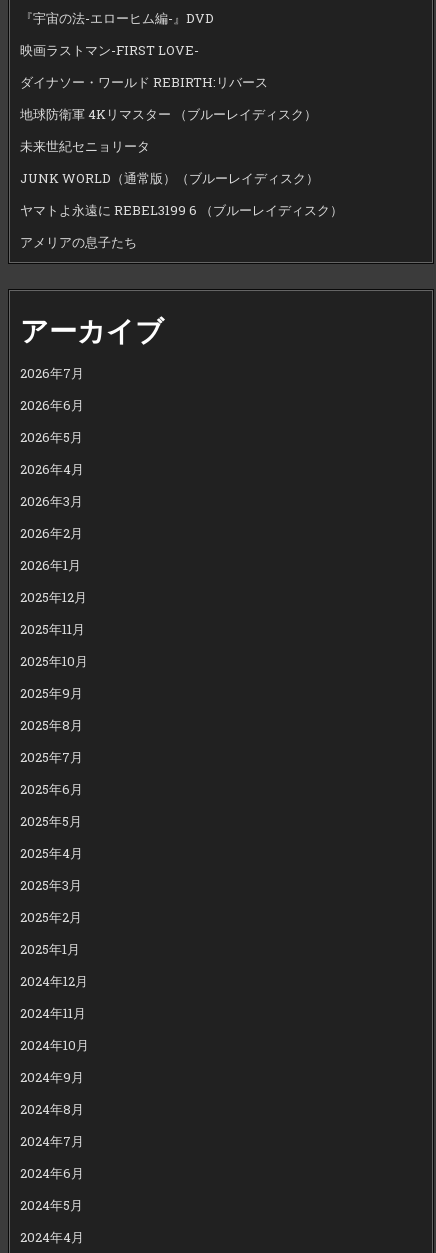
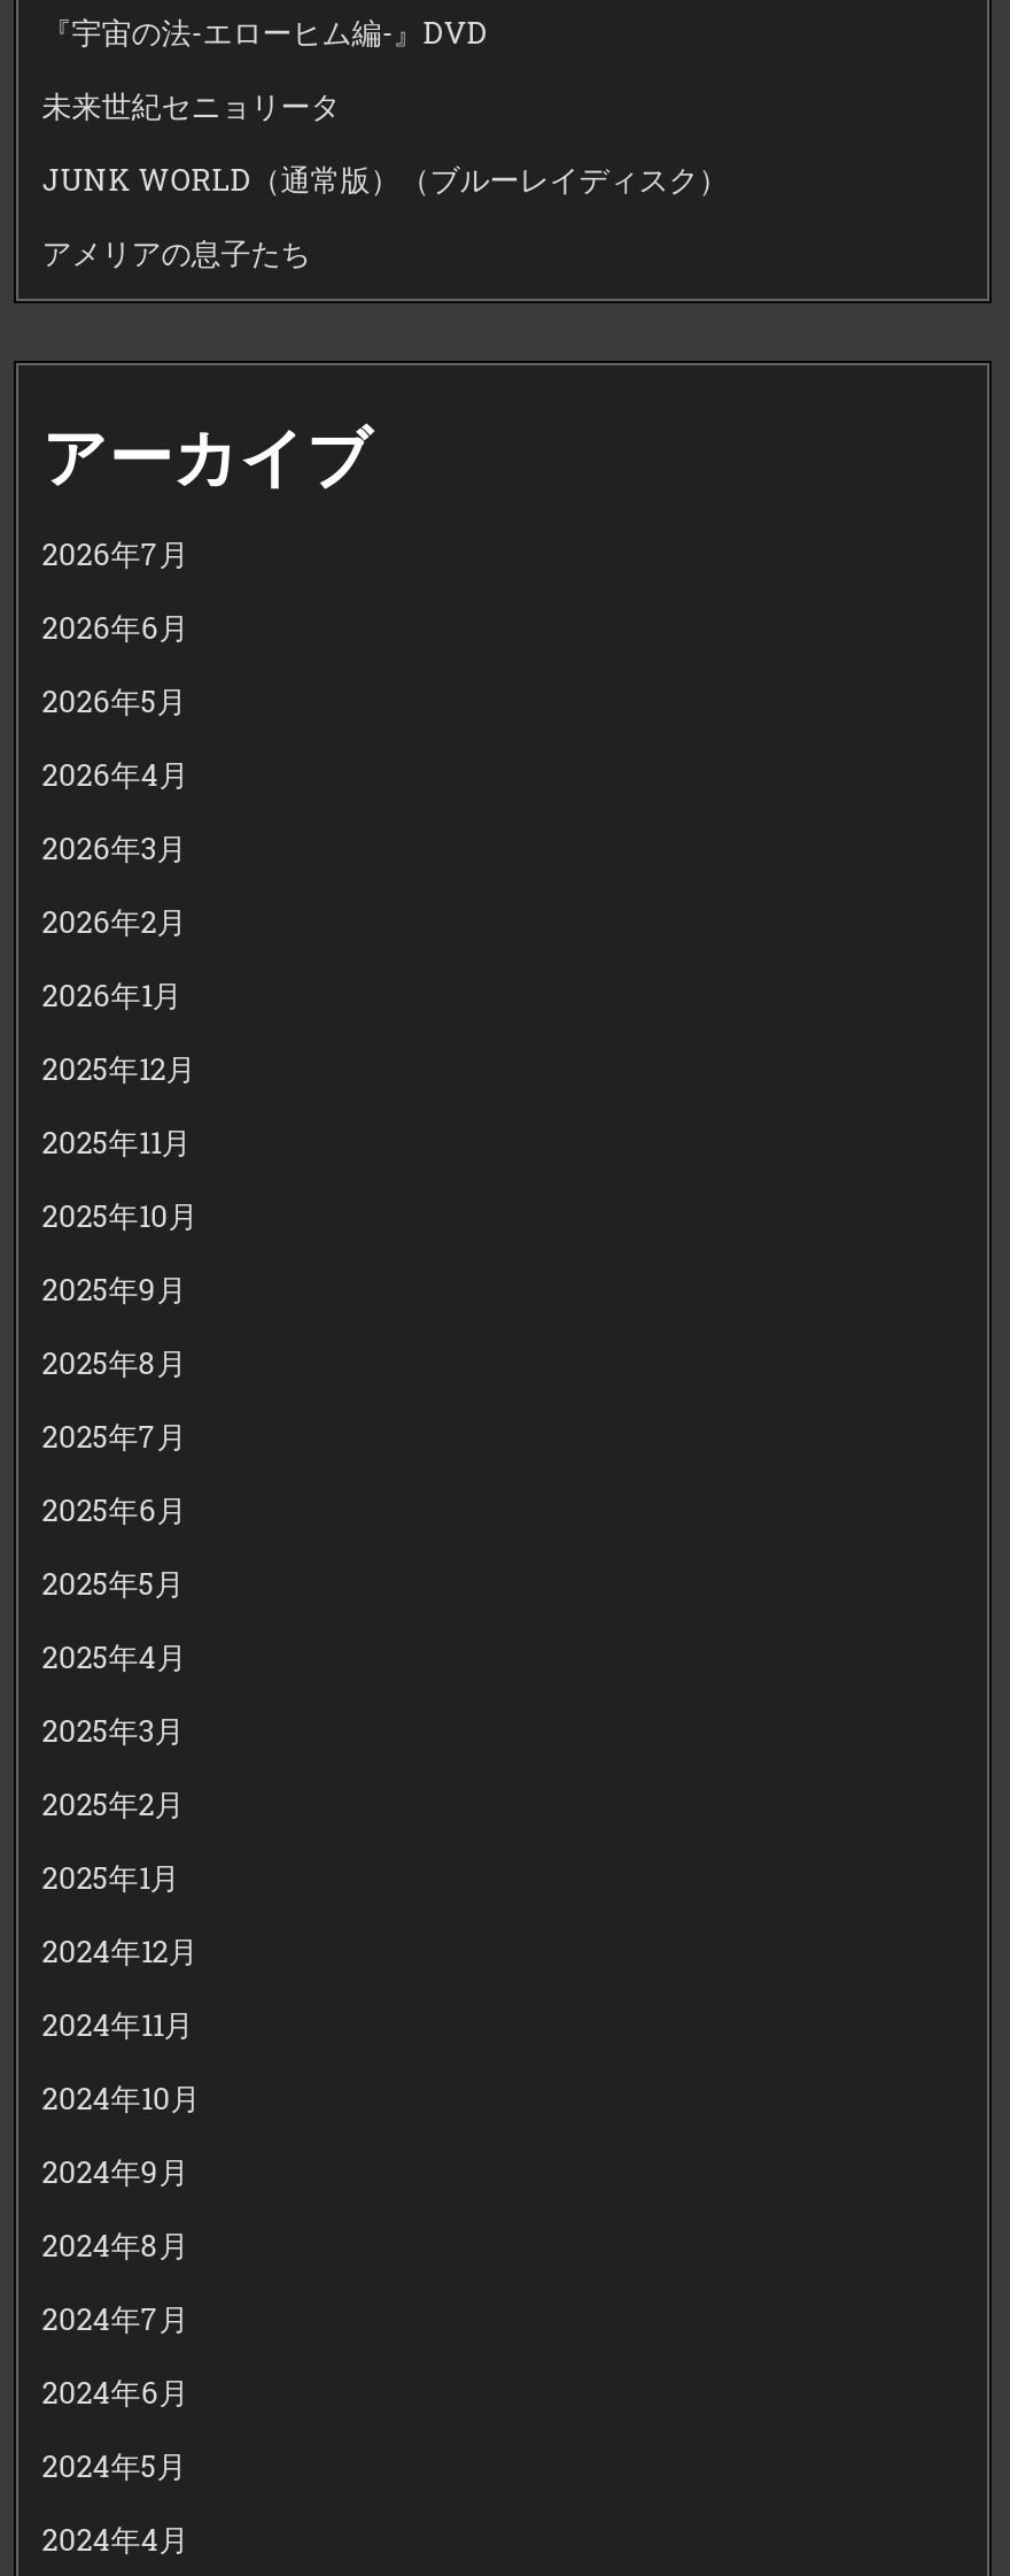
[20,41,317,123] 映画ラストマン-FIRST LOVE- | ダイナソー・ワールド REBIRTH:リバース | 地球防衛軍 4Kリマスター （ブルーレイディスク） -> none
[20,201,343,219] ヤマトよ永遠に REBEL3199 6 （ブルーレイディスク） -> none

